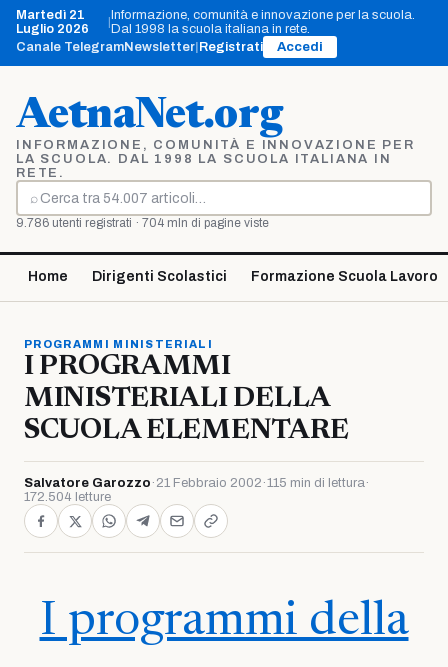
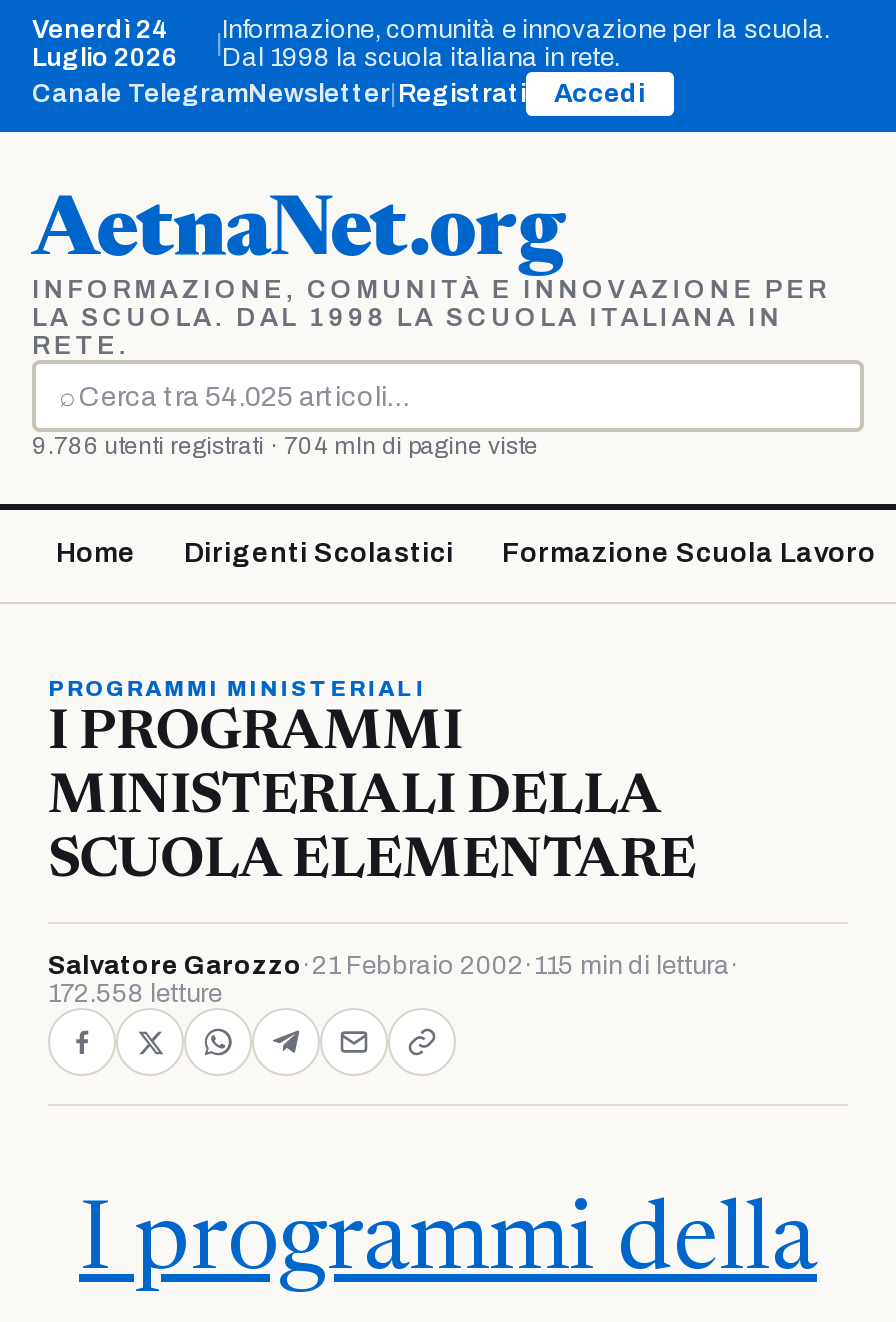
[16,8,85,22] Martedì 21 -> [32,16,170,44] Venerdì 24
[24,490,111,504] 172.504 letture -> [48,980,222,1008] 172.558 letture

